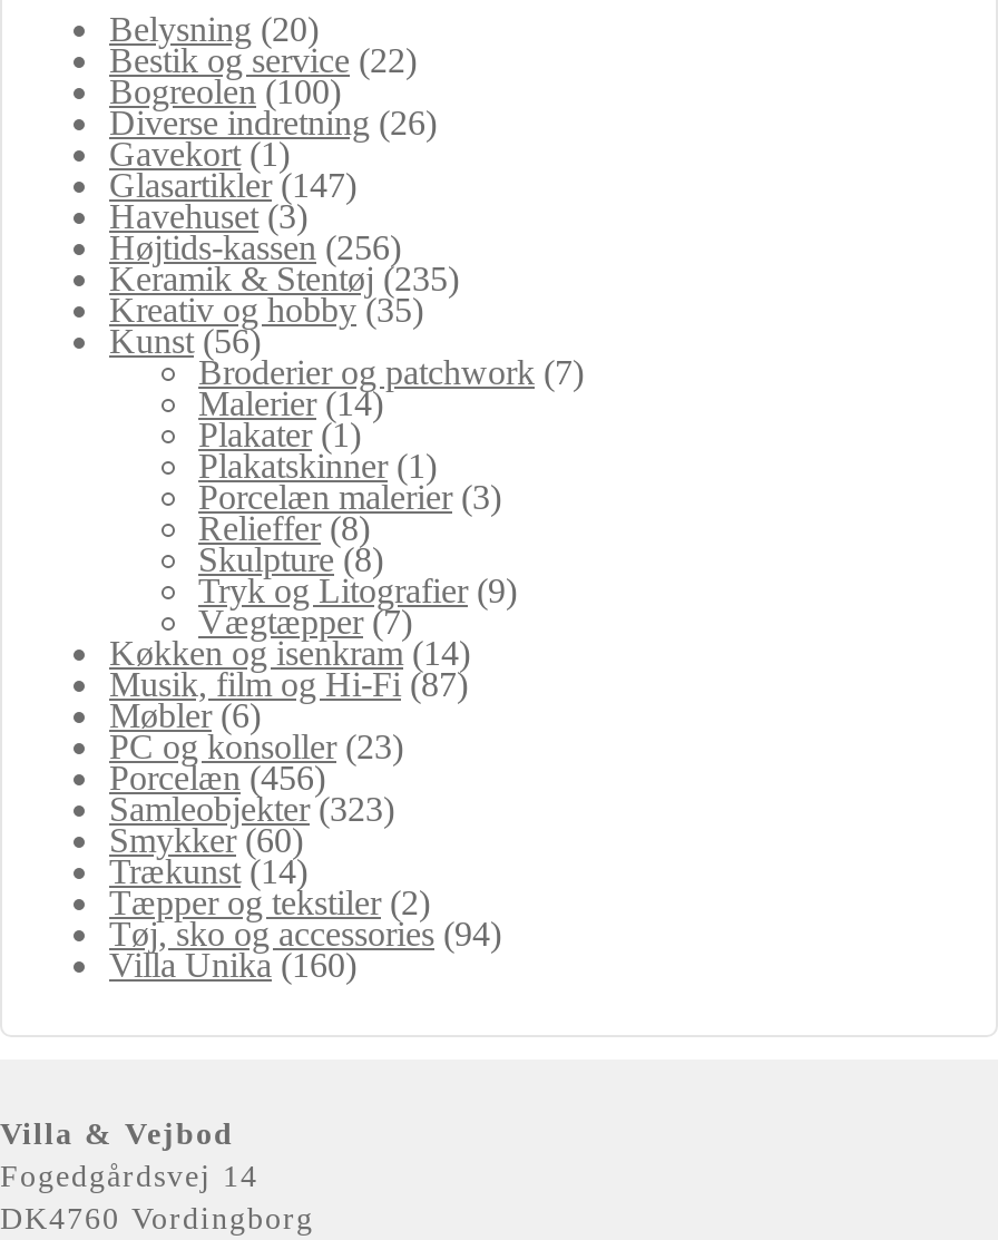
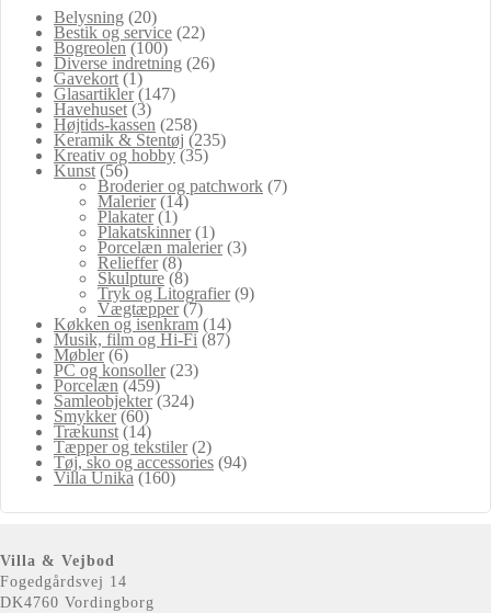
[109,228,401,266] Højtids-kassen (256) -> [54,115,197,134] Højtids-kassen (258)
[109,759,325,797] Porcelæn (456) -> [54,376,160,395] Porcelæn (459)
[109,790,394,828] Samleobjekter (323) -> [54,391,194,410] Samleobjekter (324)

